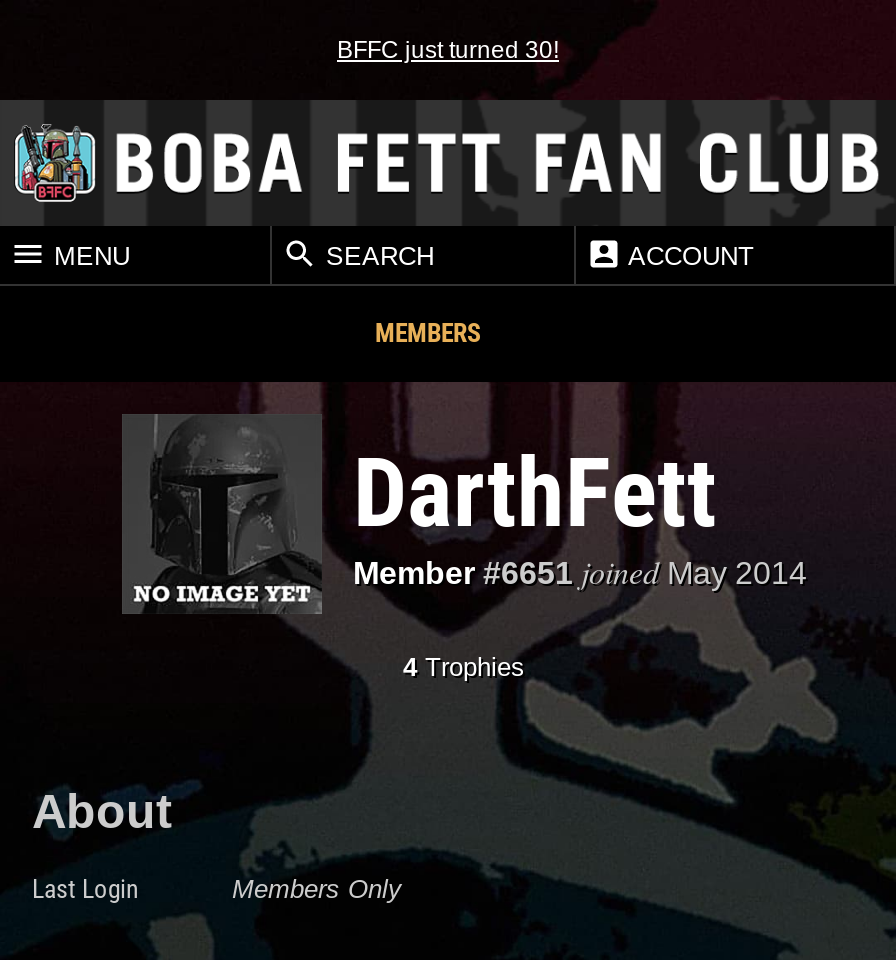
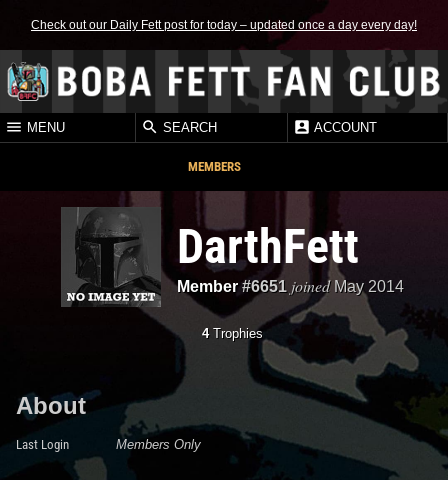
[337,36,559,64] BFFC just turned 30! -> [31,18,417,32] Check out our Daily Fett post for today – updated once a day every day!

